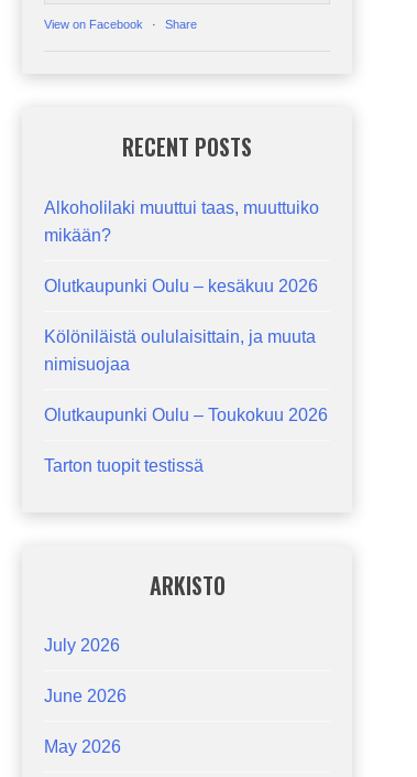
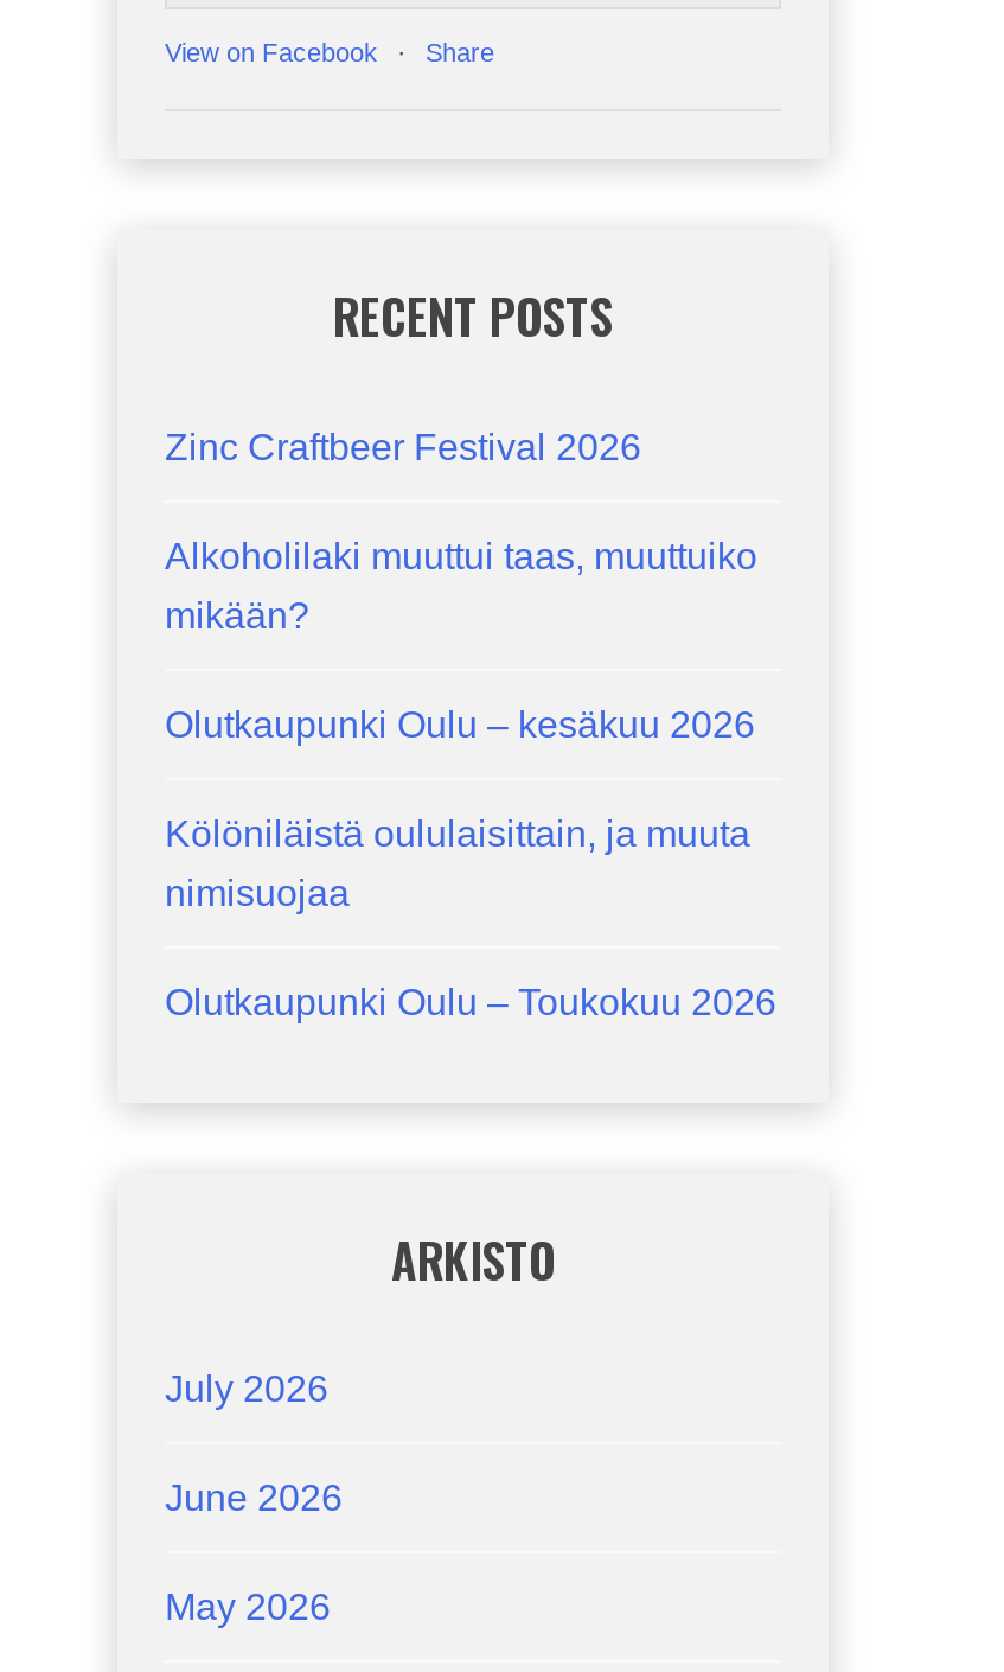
none -> [165,426,641,466] Zinc Craftbeer Festival 2026
moved [44,198,328,424] -> [165,535,776,1021]: Alkoholilaki muuttui taas, muuttuiko | mikään? | Olutkaupunki Oulu – kesäkuu 2026 | Kölöniläistä oululaisittain, ja muuta | nimisuojaa | Olutkaupunki Oulu – Toukokuu 2026
[44,456,204,475] Tarton tuopit testissä -> none

